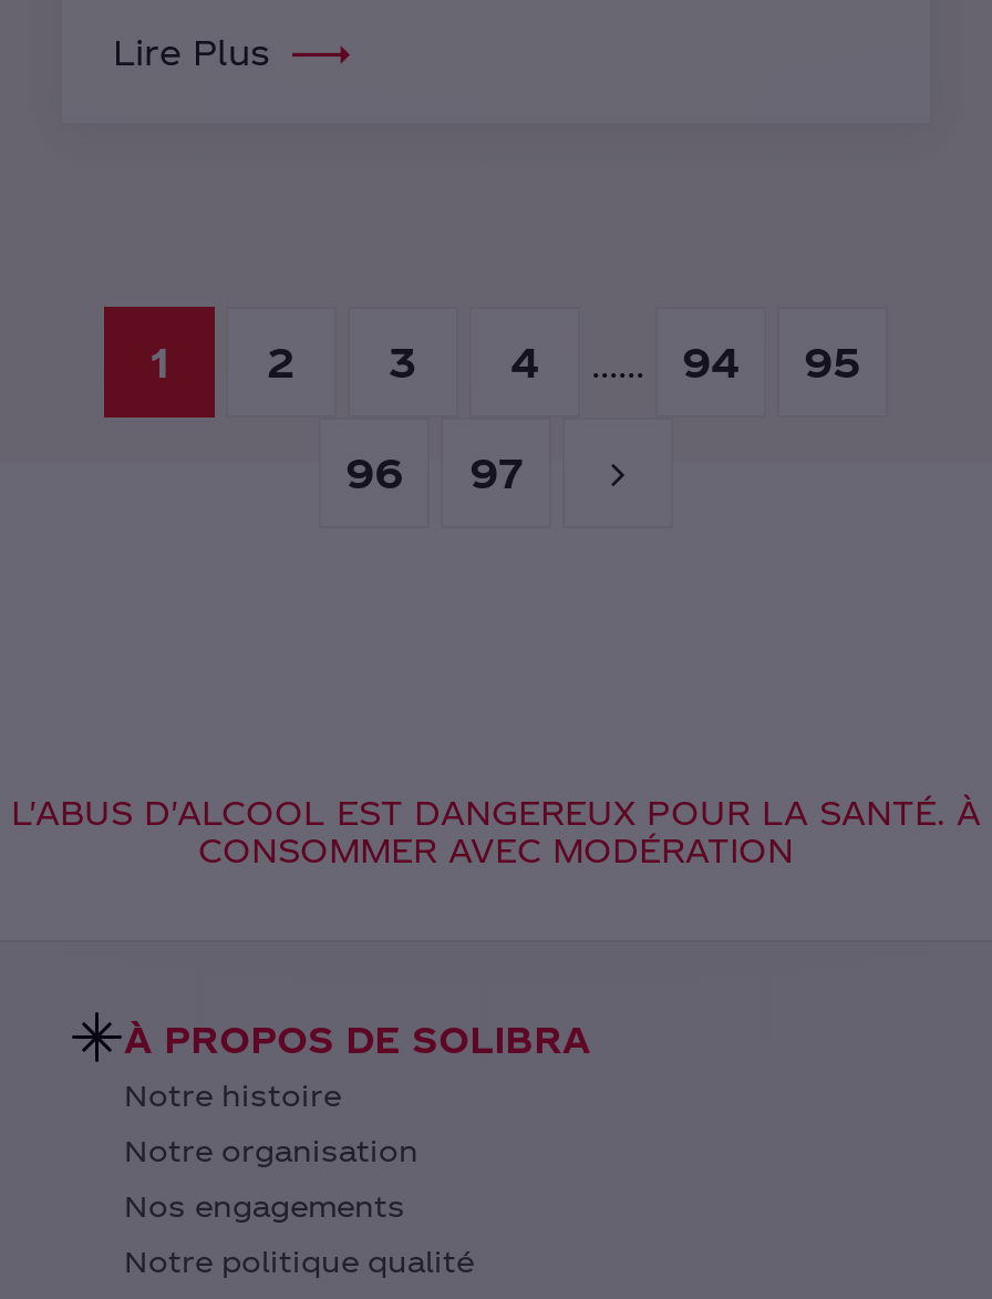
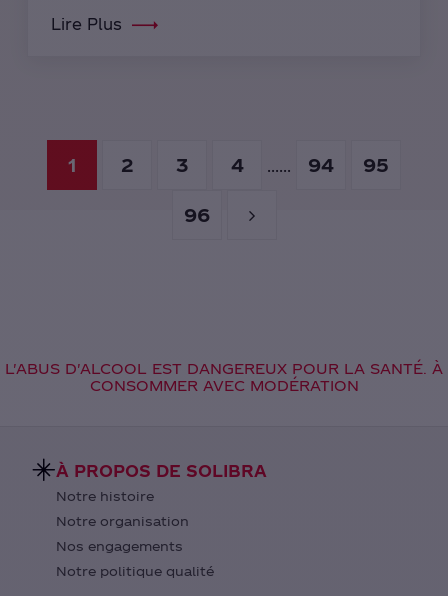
[469,448,523,495] 97 -> none

